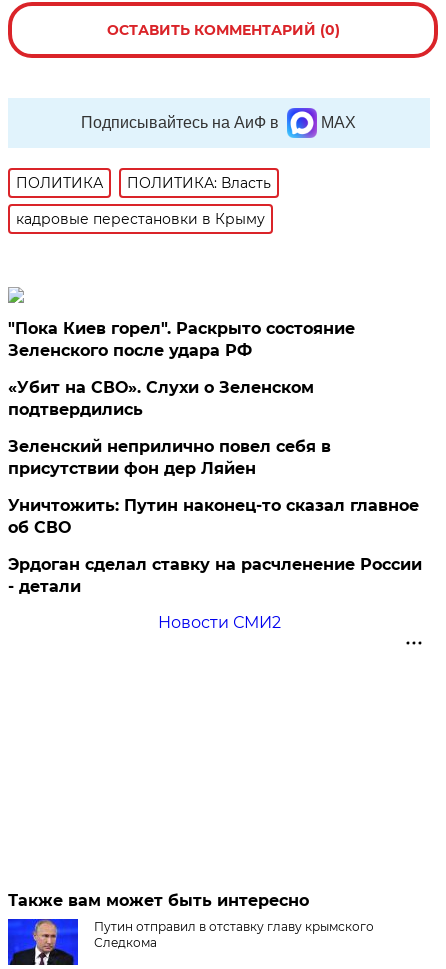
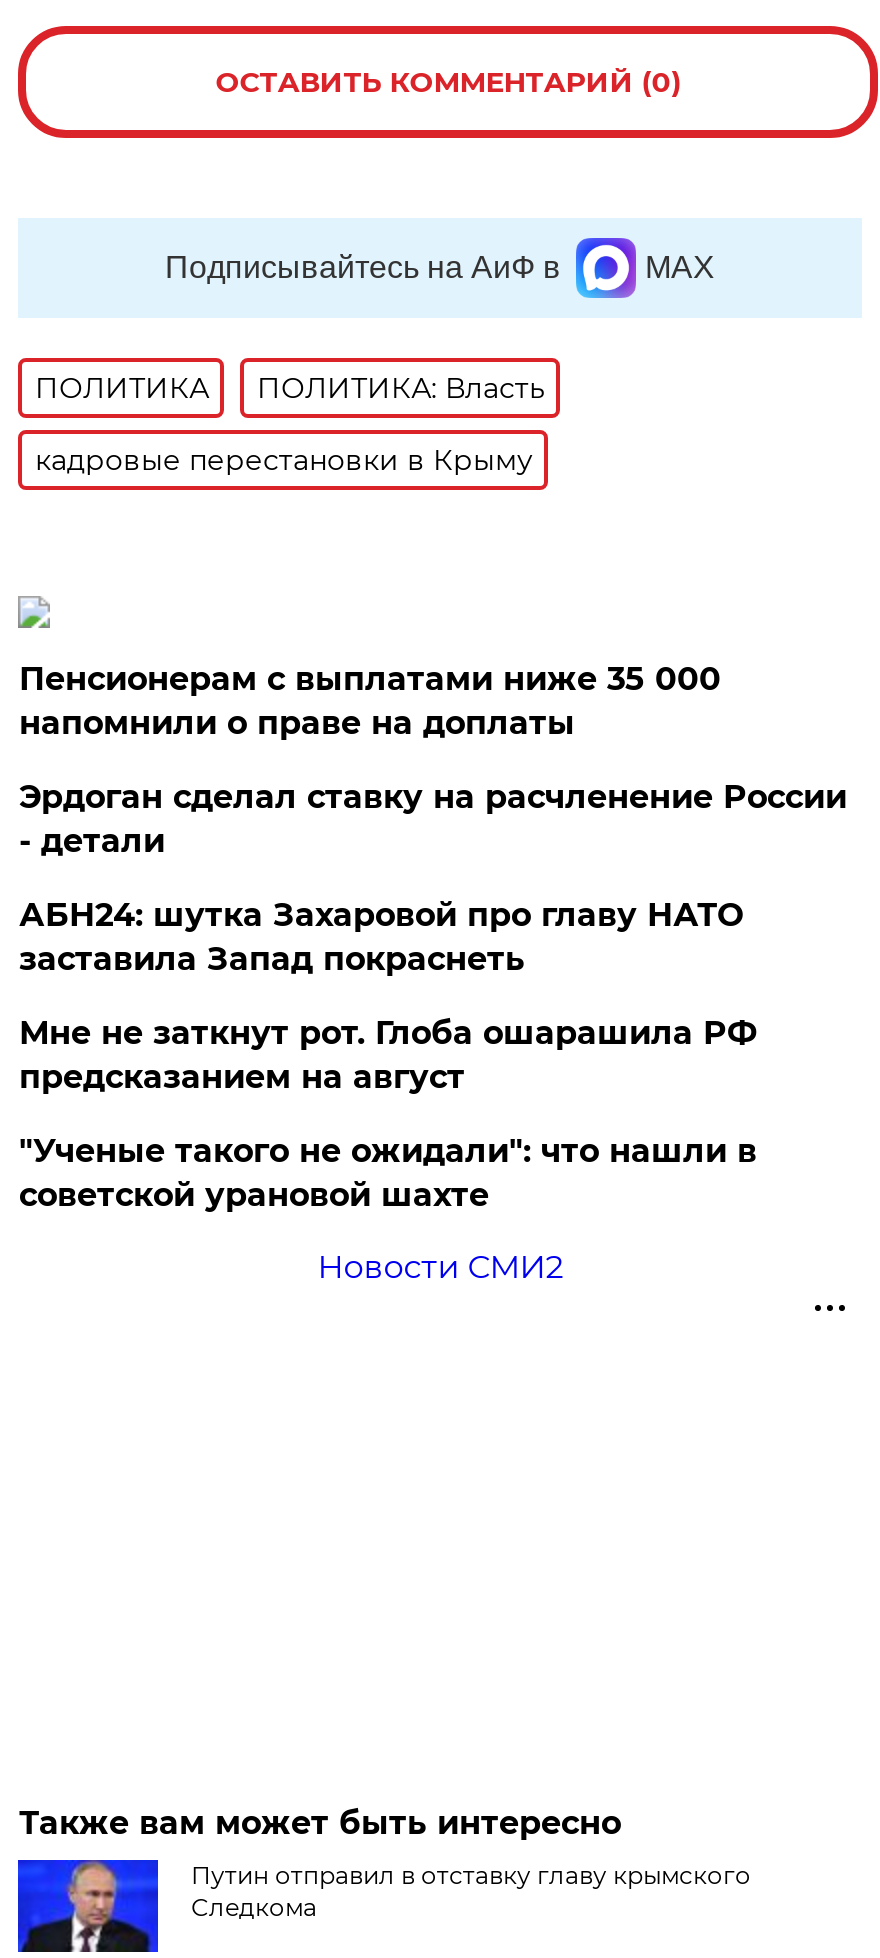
[8,319,419,537] "Пока Киев горел". Раскрыто состояние | Зеленского после удара РФ | «Убит на СВО». Слухи о Зеленском | подтвердились | Зеленский неприлично повел cебя в | присутствии фон дер Ляйен | Уничтожить: Путин наконец-то сказал главное | об СВО -> [19,660,721,742] Пенсионерам с выплатами ниже 35 000 | напомнили о праве на доплаты
moved [8,555,422,596] -> [19,778,847,860]: Эрдоган сделал ставку на расчленение России | - детали
none -> [19,896,757,1214] АБН24: шутка Захаровой про главу НАТО | заставила Запад покраснеть | Мне не заткнут рот. Глоба ошарашила РФ | предсказанием на август | "Ученые такого не ожидали": что нашли в | советской урановой шахте

